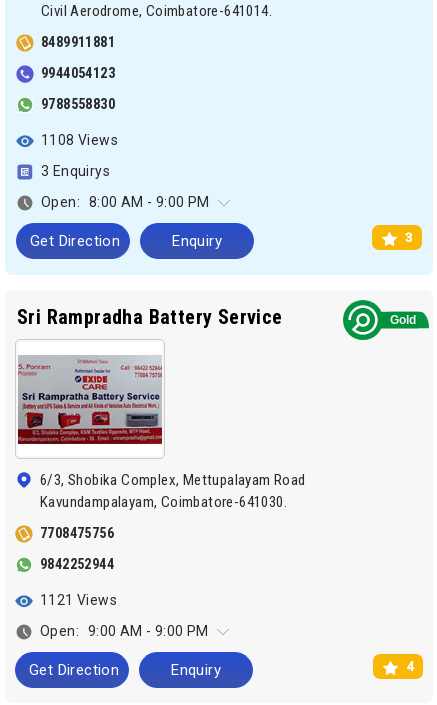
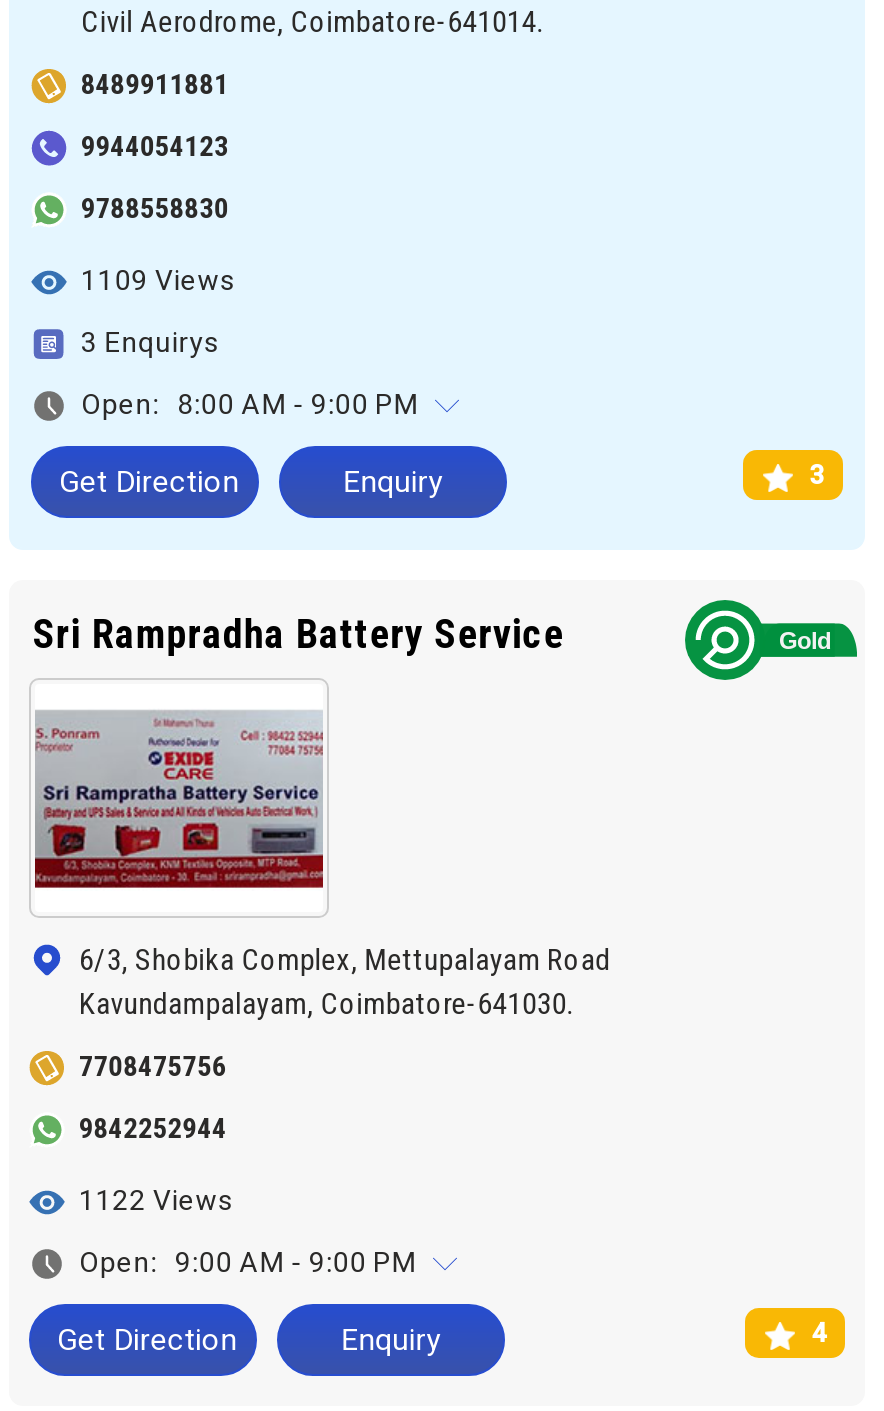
[41,132,118,148] 1108 Views -> [81,264,235,296] 1109 Views
[40,592,117,608] 1121 Views -> [79,1184,233,1216] 1122 Views

